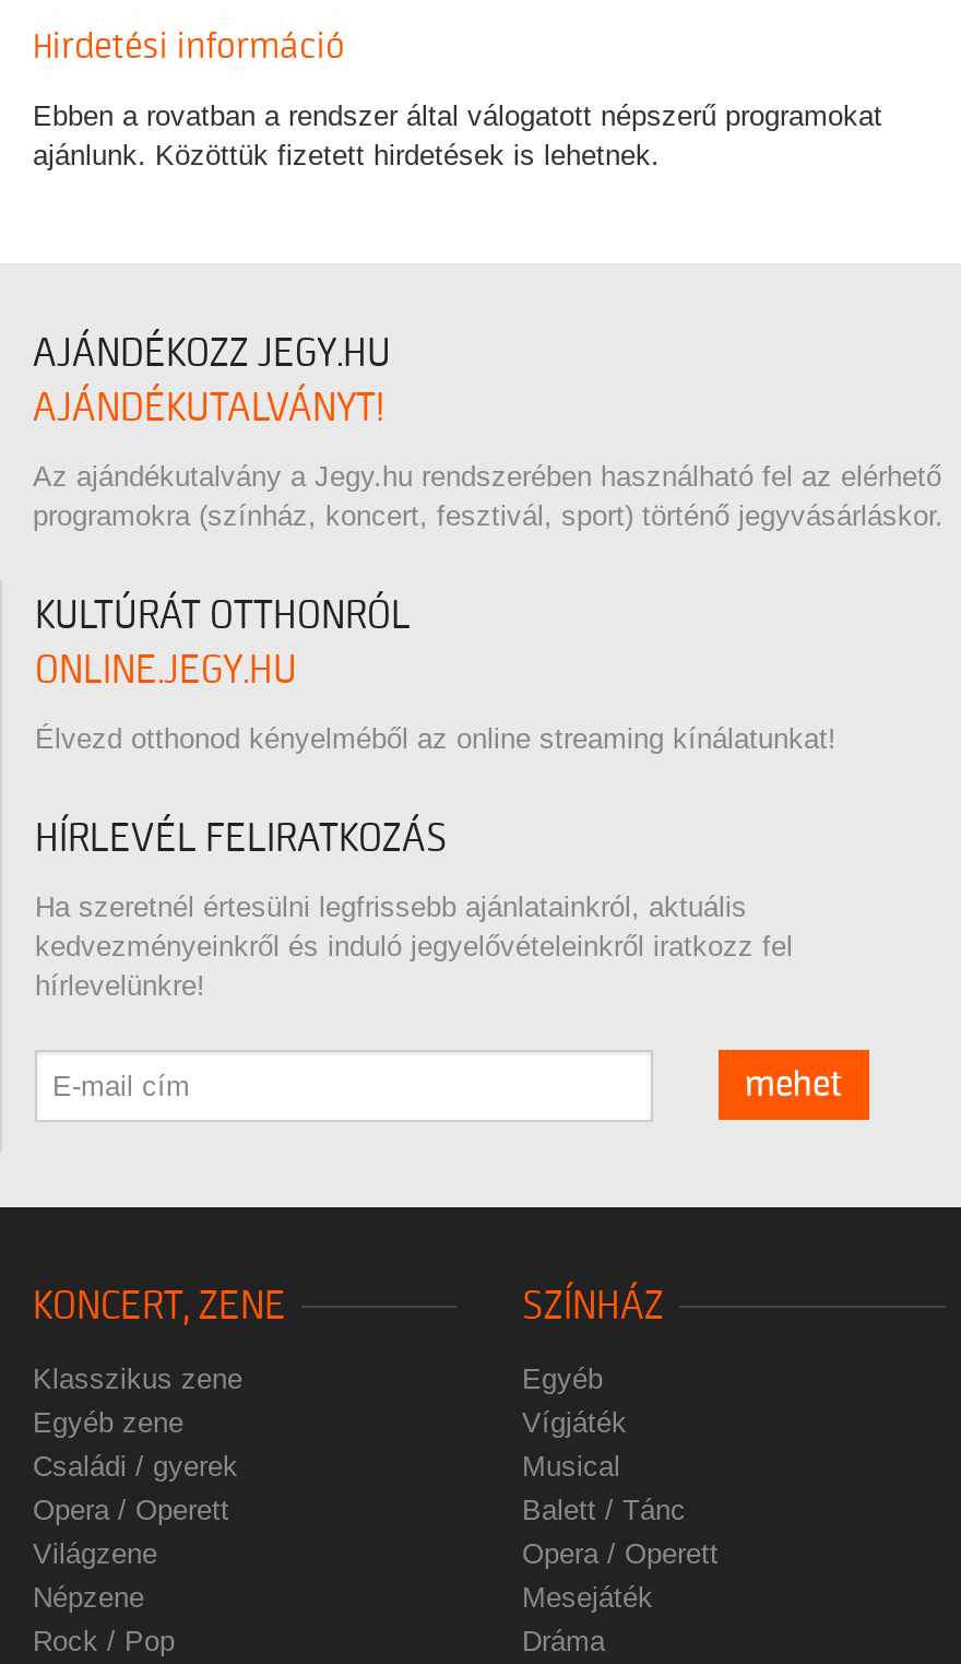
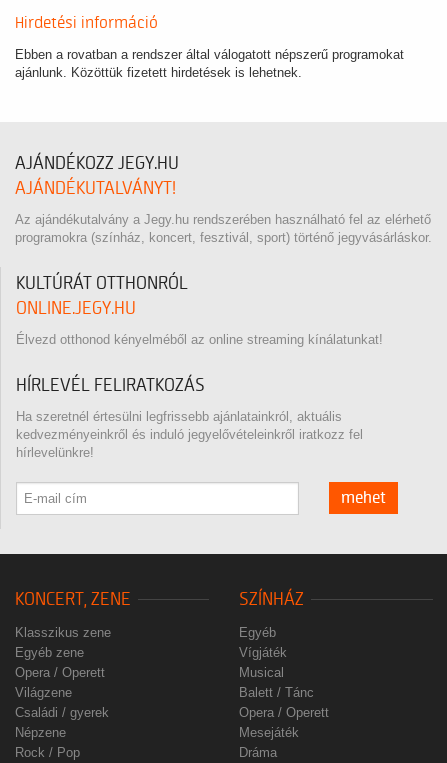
moved [33,1449,238,1482] -> [15,705,109,720]: Családi / gyerek
moved [33,1493,229,1569] -> [15,665,105,700]: Opera / Operett | Világzene

